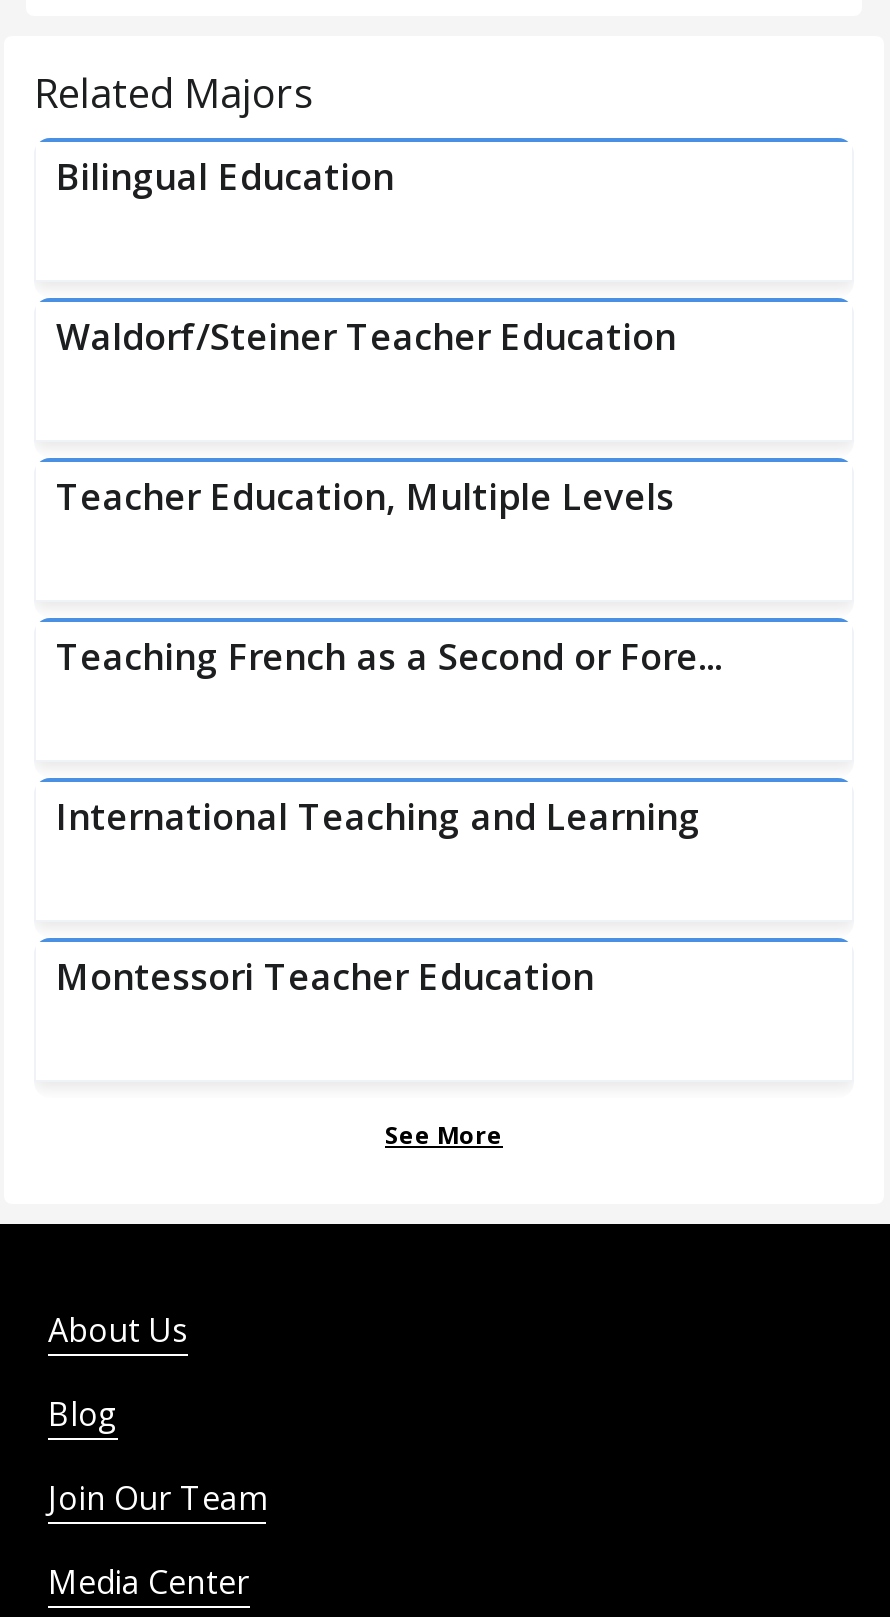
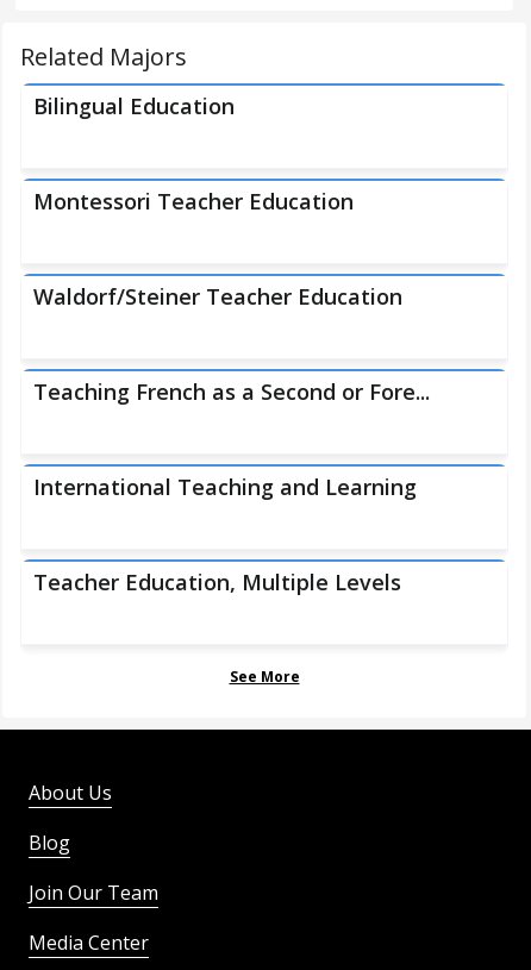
moved [56,312,676,360] -> [33,282,402,311]: Waldorf/Steiner Teacher Education
moved [56,472,674,520] -> [33,568,401,596]: Teacher Education, Multiple Levels
moved [56,952,594,1000] -> [33,187,354,215]: Montessori Teacher Education

